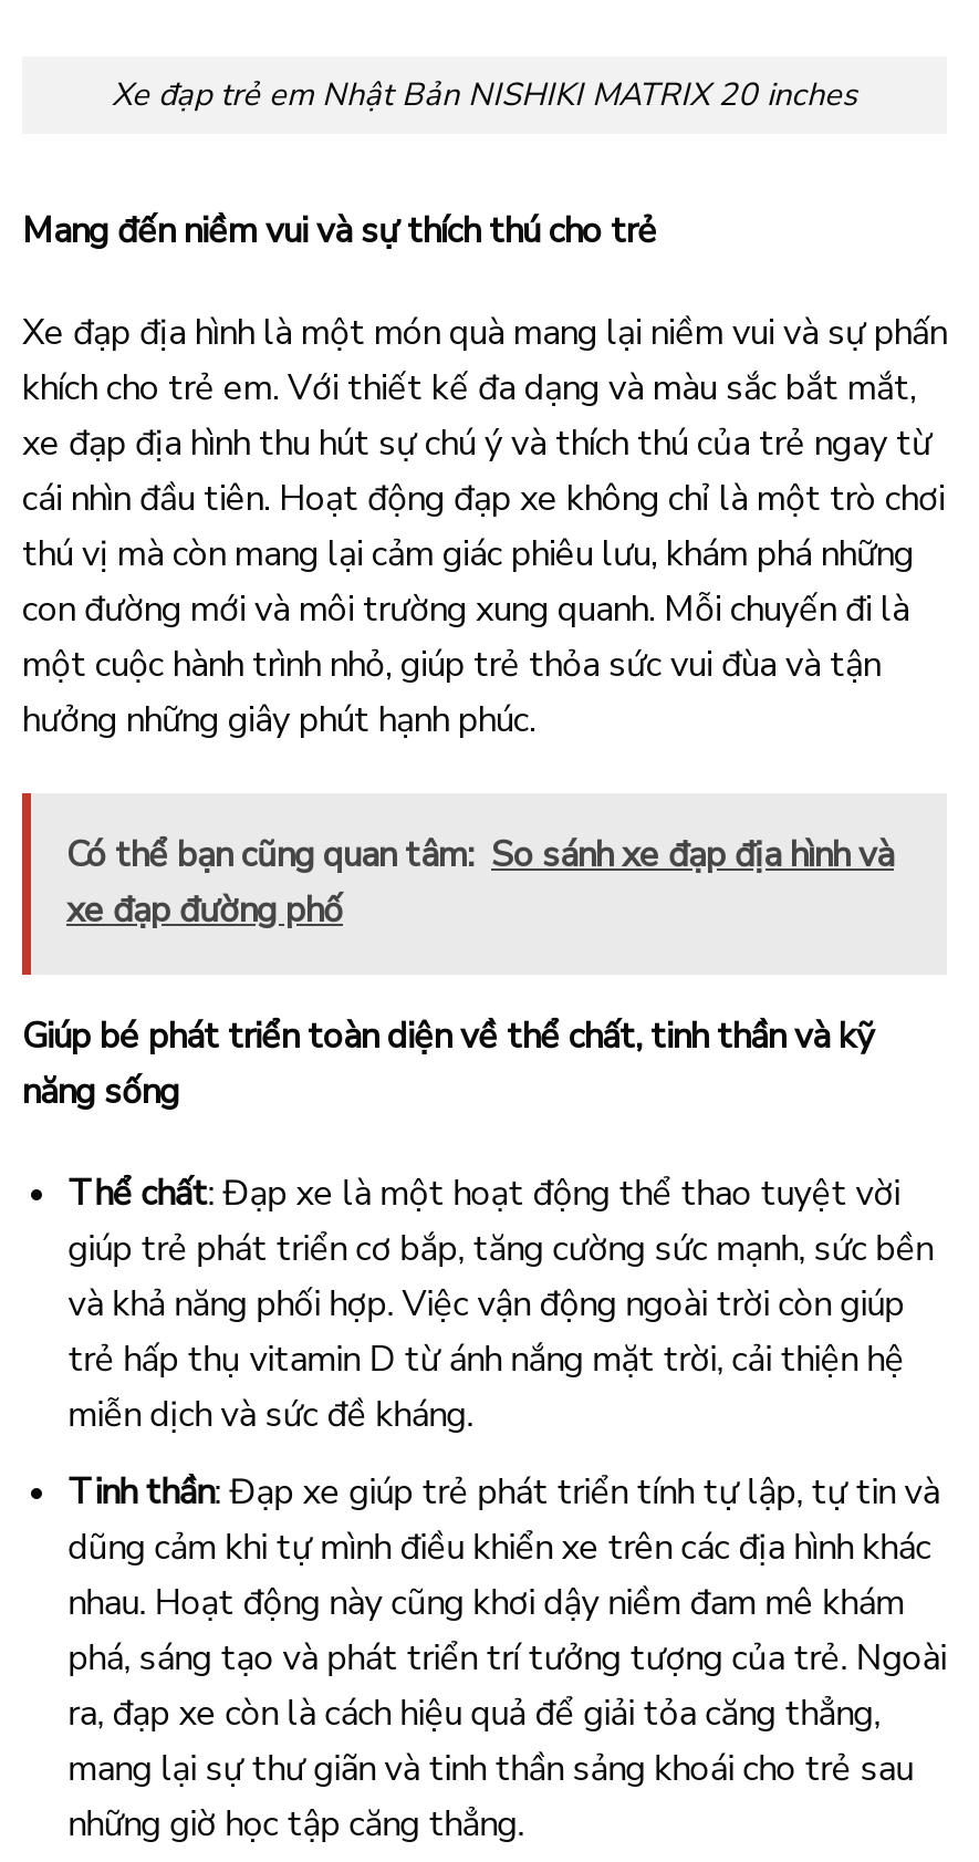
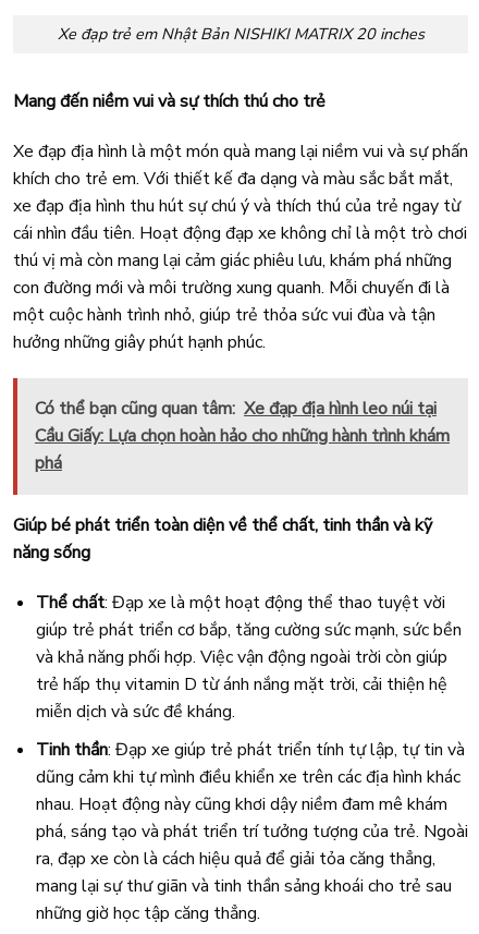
[66,832,894,936] Có thể bạn cũng quan tâm: So sánh xe đạp địa hình và | xe đạp đường phố -> [35,397,450,476] Có thể bạn cũng quan tâm: Xe đạp địa hình leo núi tại | Cầu Giấy: Lựa chọn hoàn hảo cho những hành trình khám | phá

